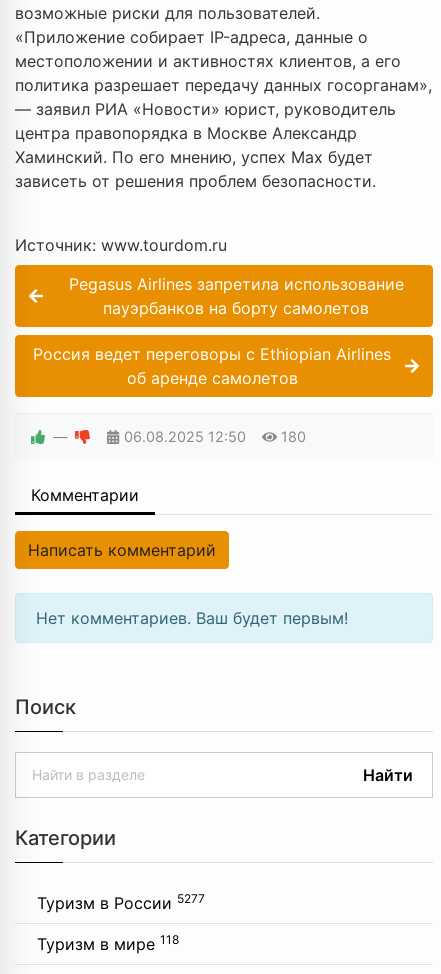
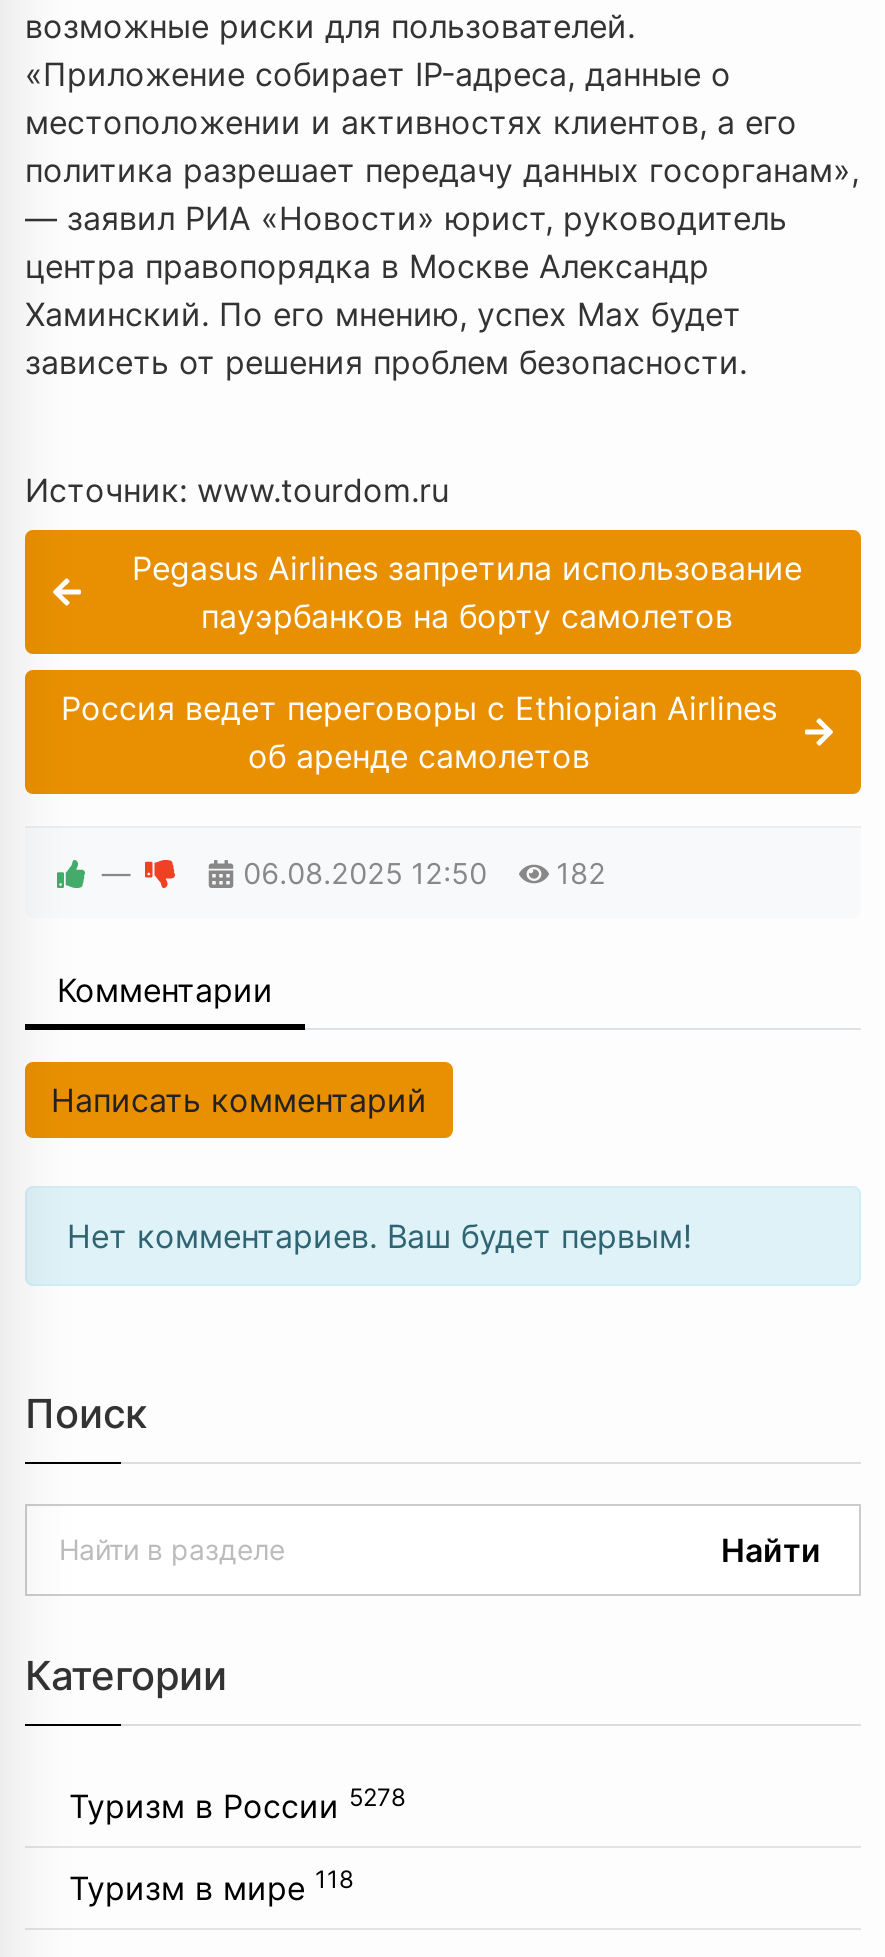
[124,428,306,445] 06.08.2025 12:50 180 -> [243,857,606,891] 06.08.2025 12:50 182
[37,891,205,913] Туризм в России 5277 -> [69,1783,405,1827] Туризм в России 5278

